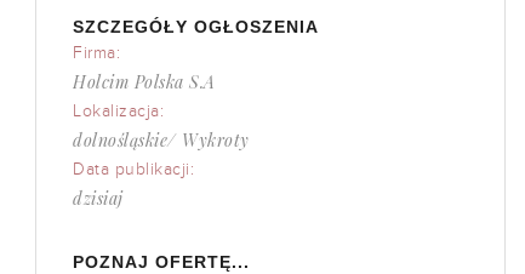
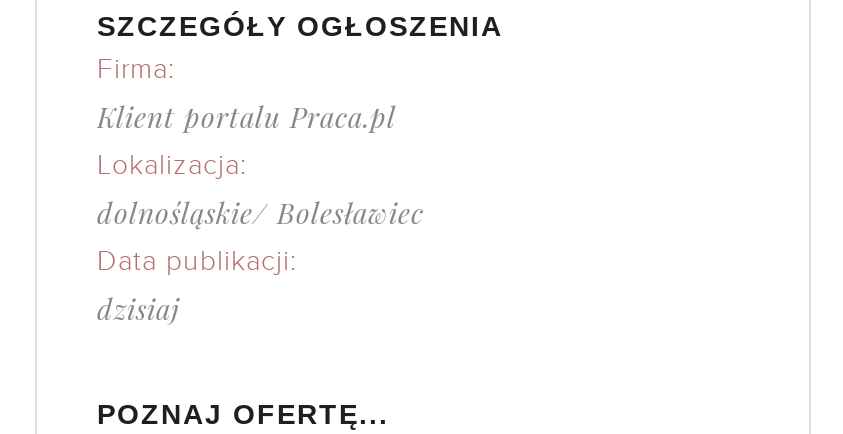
[73,70,215,93] Holcim Polska S.A -> [97,98,396,136] Klient portalu Praca.pl
[73,129,249,152] dolnośląskie/ Wykroty -> [97,194,424,232] dolnośląskie/ Bolesławiec

